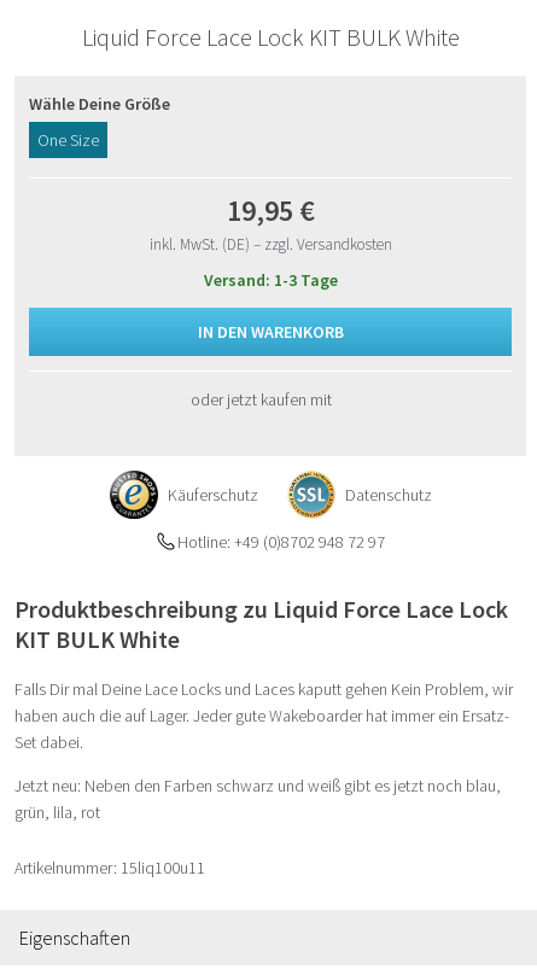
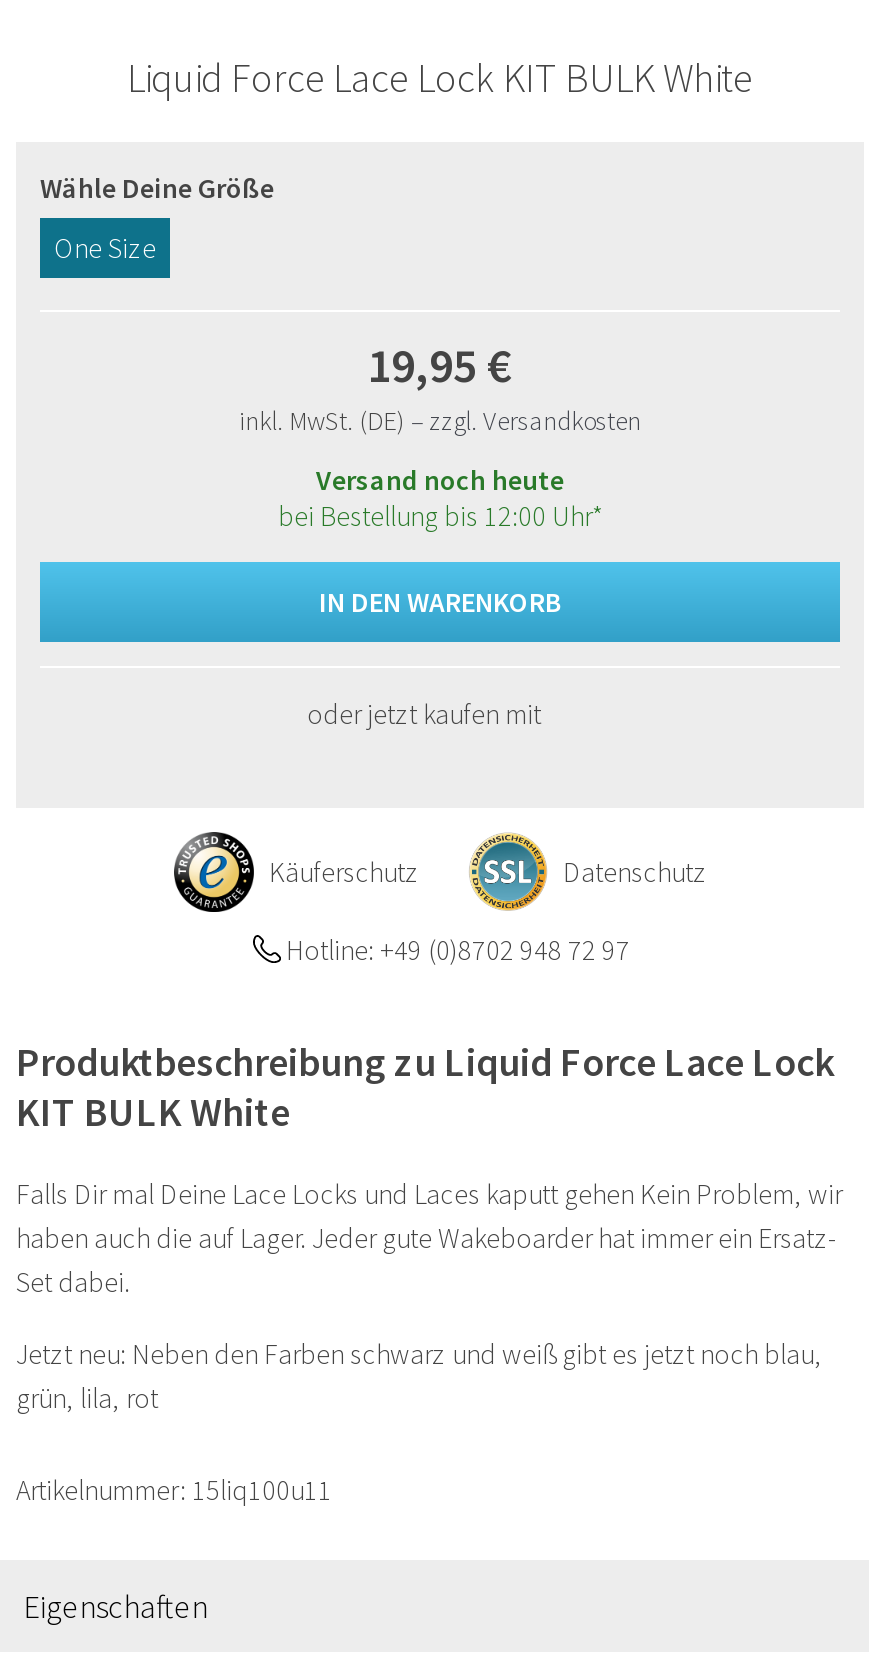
[203,269,337,291] Versand: 1-3 Tage -> [278,462,602,534] Versand noch heute | bei Bestellung bis 12:00 Uhr*

